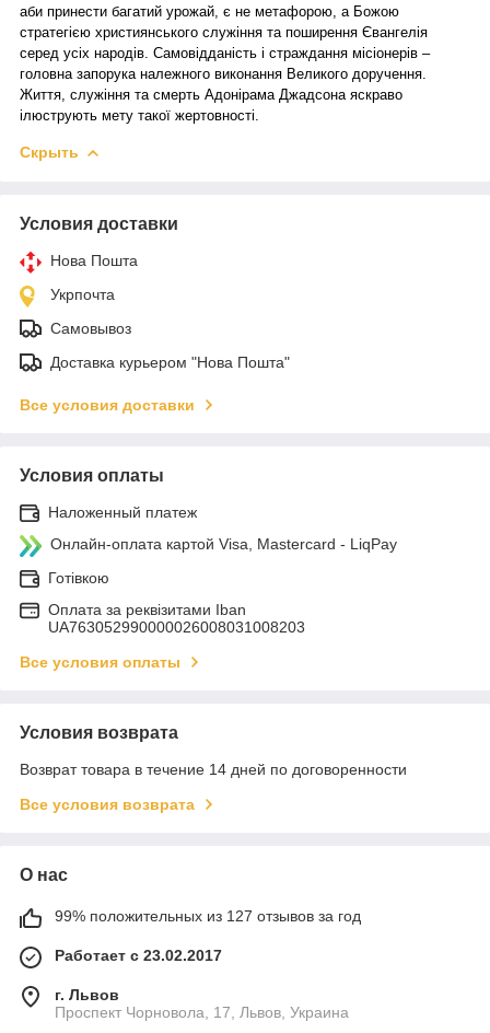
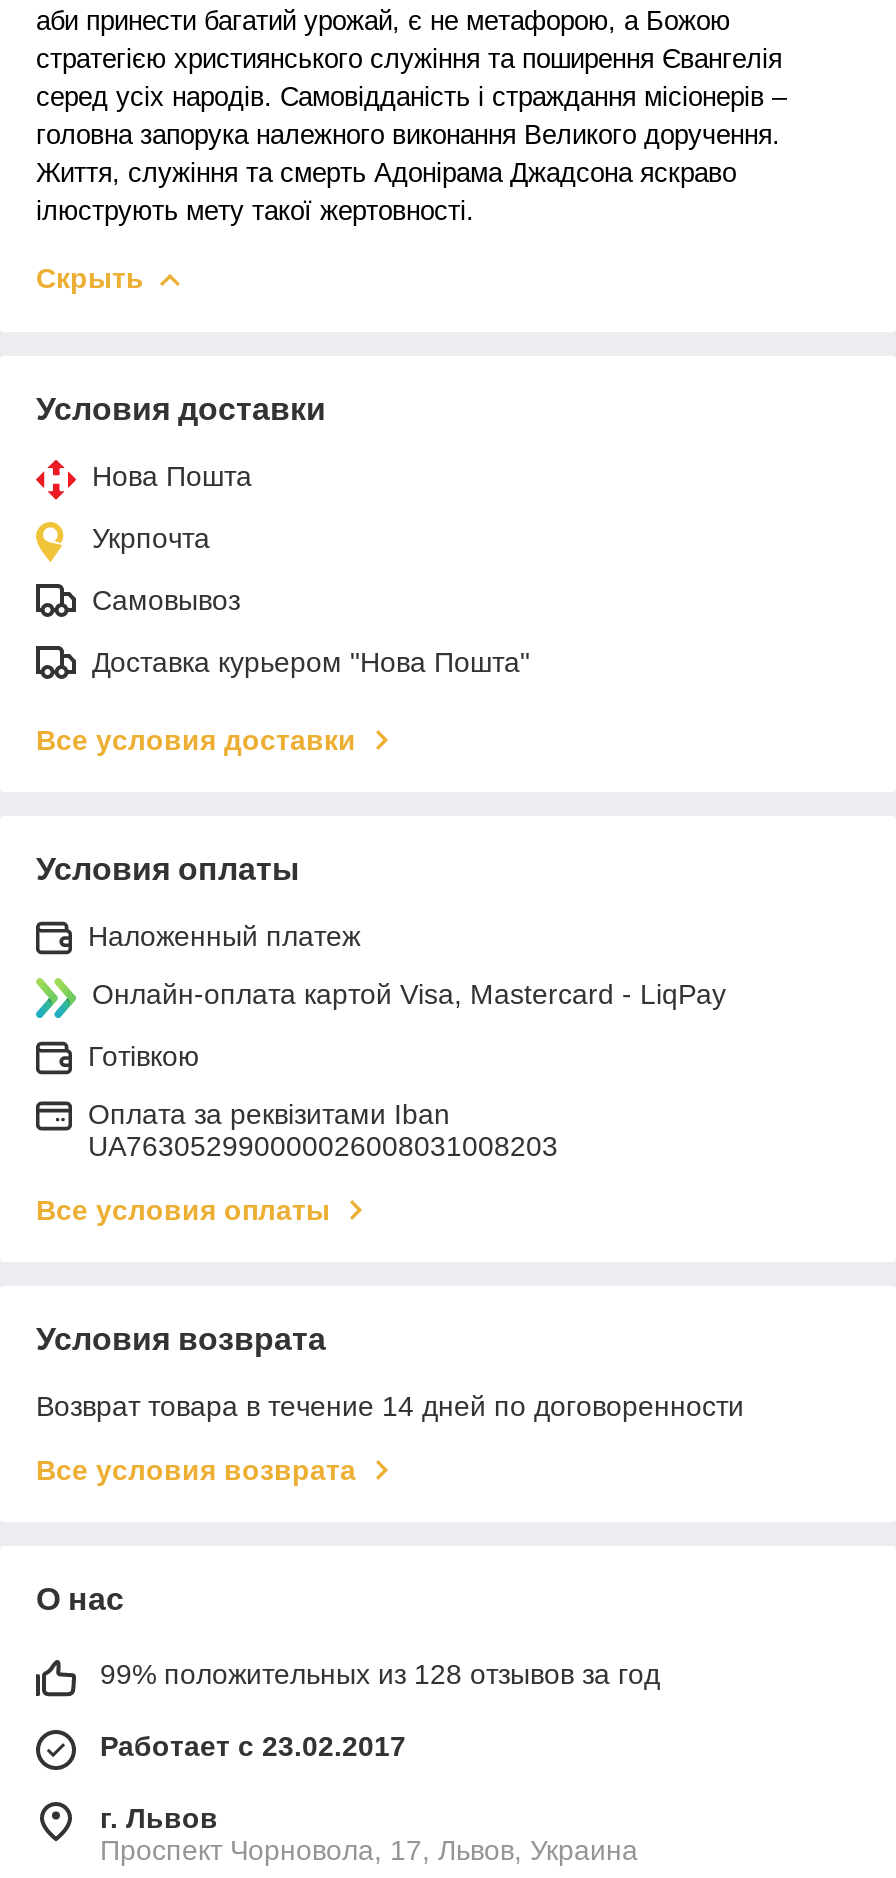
[55,907,361,924] 99% положительных из 127 отзывов за год -> [100,1657,660,1689] 99% положительных из 128 отзывов за год

